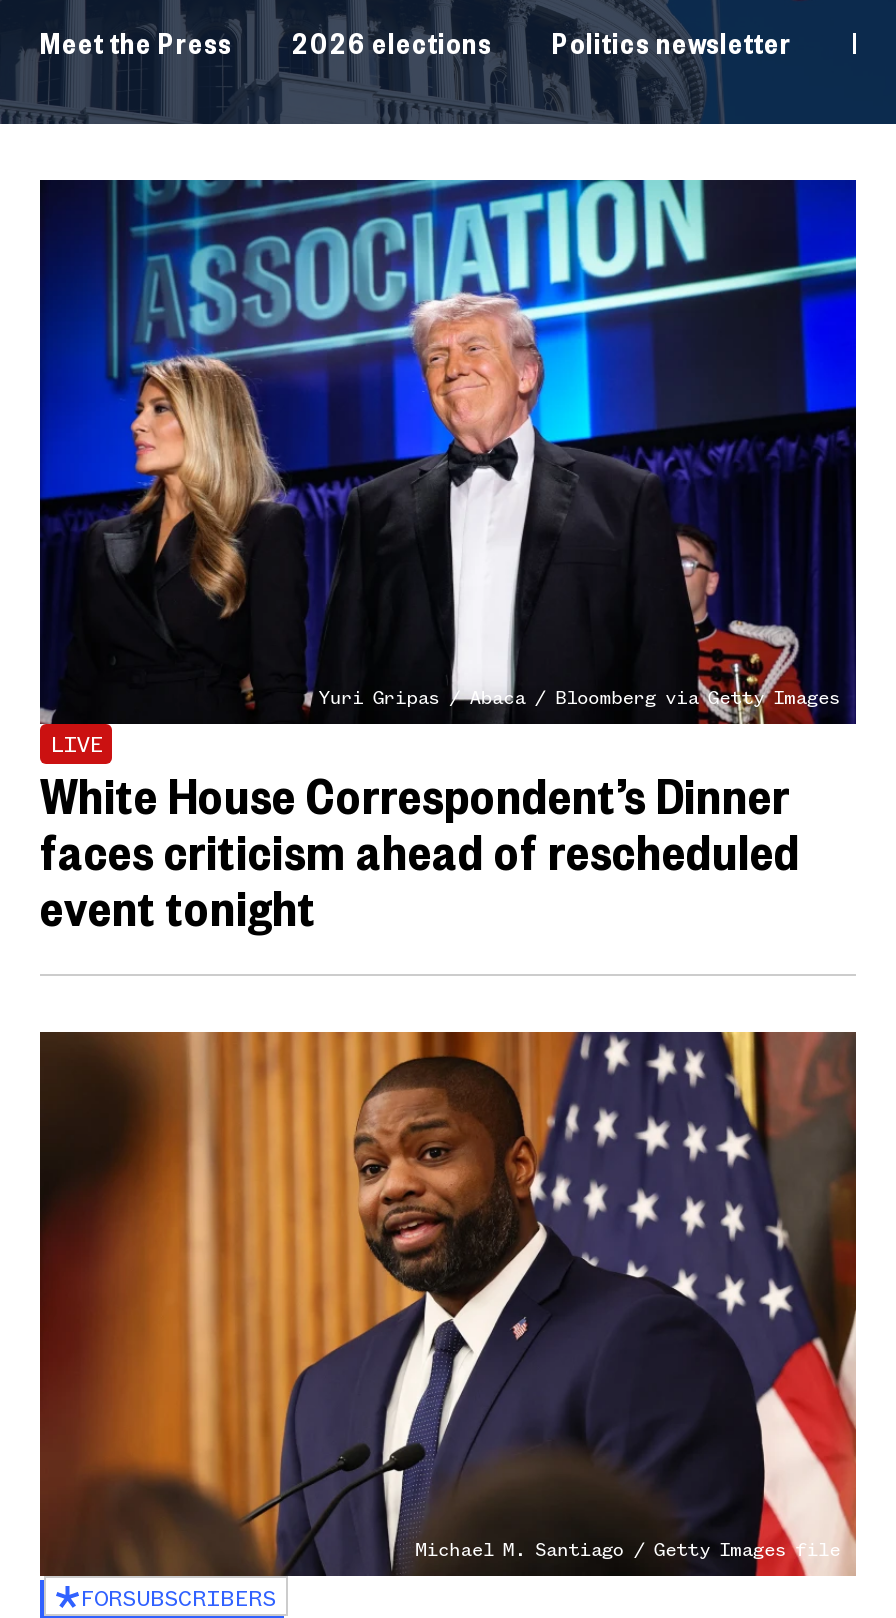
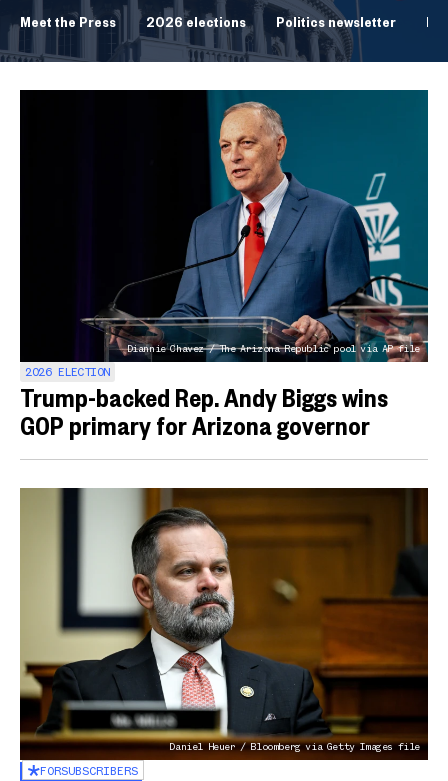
[38,178,858,716] [image] | Yuri Gripas / Abaca / Bloomberg via Getty Images -> [19,89,429,355] [image] | Diannie Chavez / The Arizona Republic pool via AP file
[40,730,800,938] LIVE | White House Correspondent’s Dinner | faces criticism ahead of rescheduled | event tonight -> [20,365,388,441] 2026 ELECTION | Trump-backed Rep. Andy Biggs wins | GOP primary for Arizona governor
[38,1030,858,1576] [image] | Michael M. Santiago / Getty Images file -> [19,487,429,760] [image] | Daniel Heuer / Bloomberg via Getty Images file

